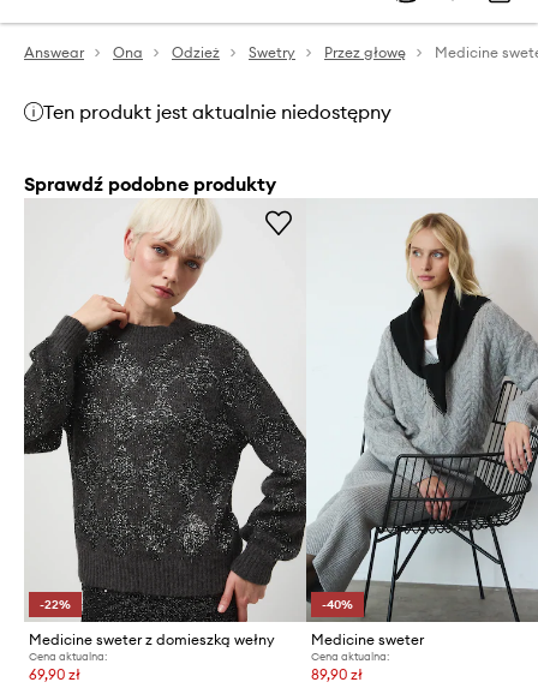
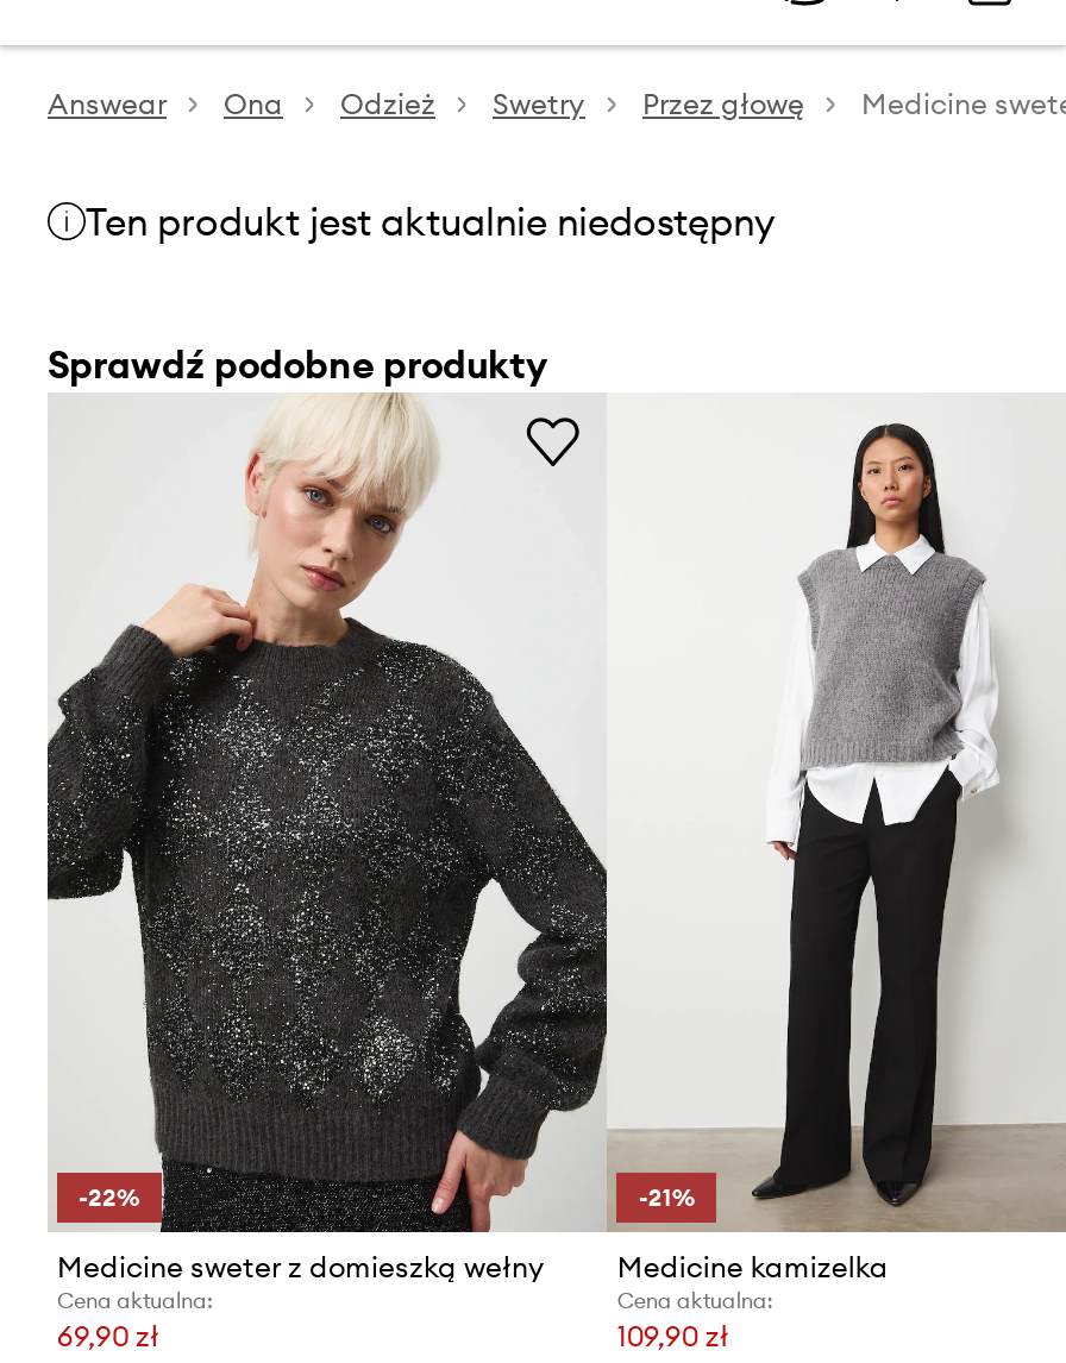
[305,211,534,623] [image] | -40% -> [607,421,1059,1232] [image] | -21%
[312,630,424,648] Medicine sweter -> [617,1249,888,1285] Medicine kamizelka
[312,665,363,683] 89,90 zł -> [617,1318,729,1354] 109,90 zł

